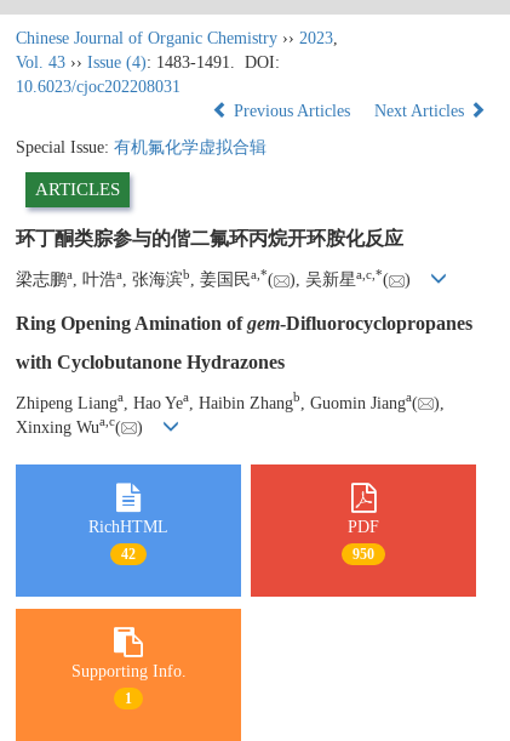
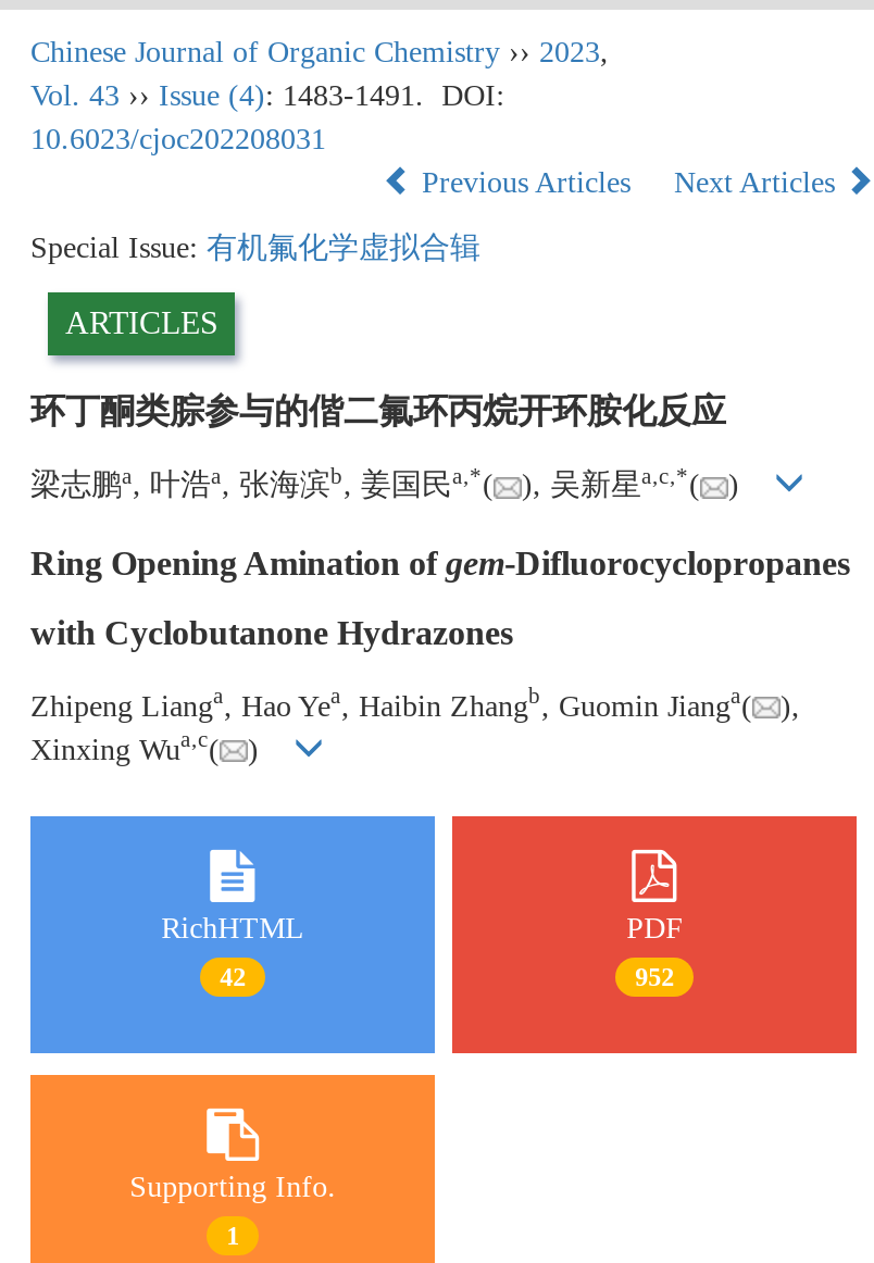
[353,546,374,563] 950 -> [635,963,674,993] 952

